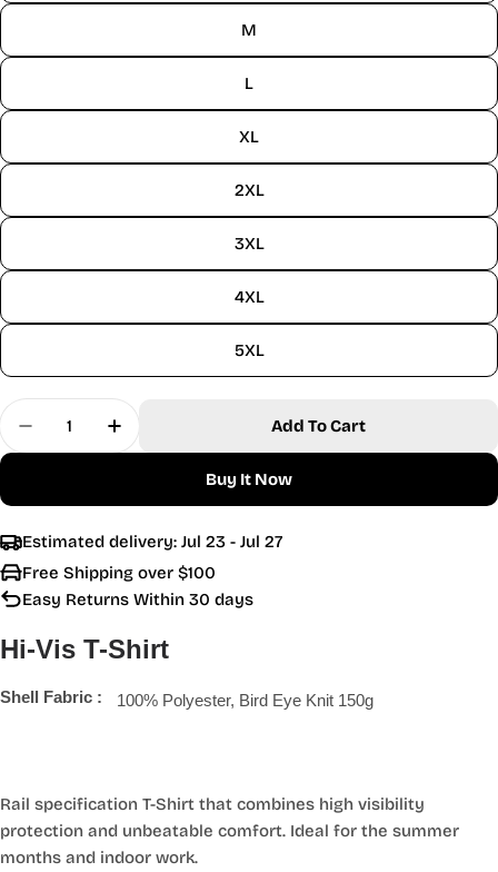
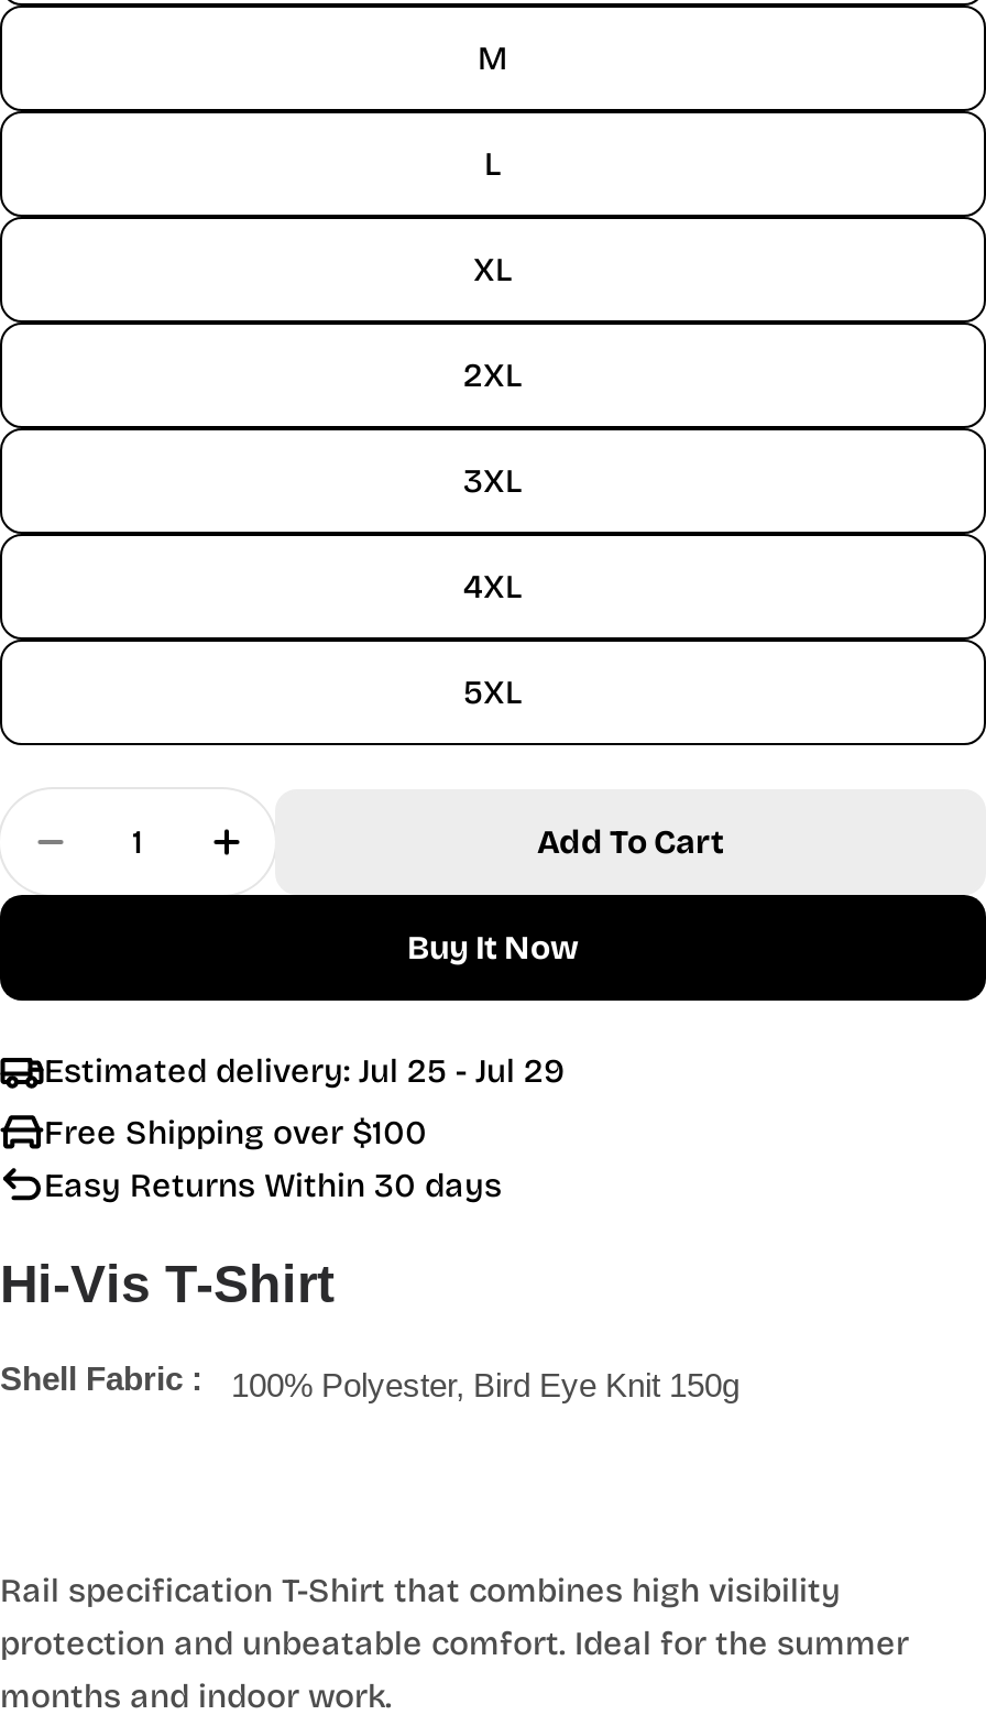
[22,532,282,552] Estimated delivery: Jul 23 - Jul 27 -> [44,1052,566,1092] Estimated delivery: Jul 25 - Jul 29

